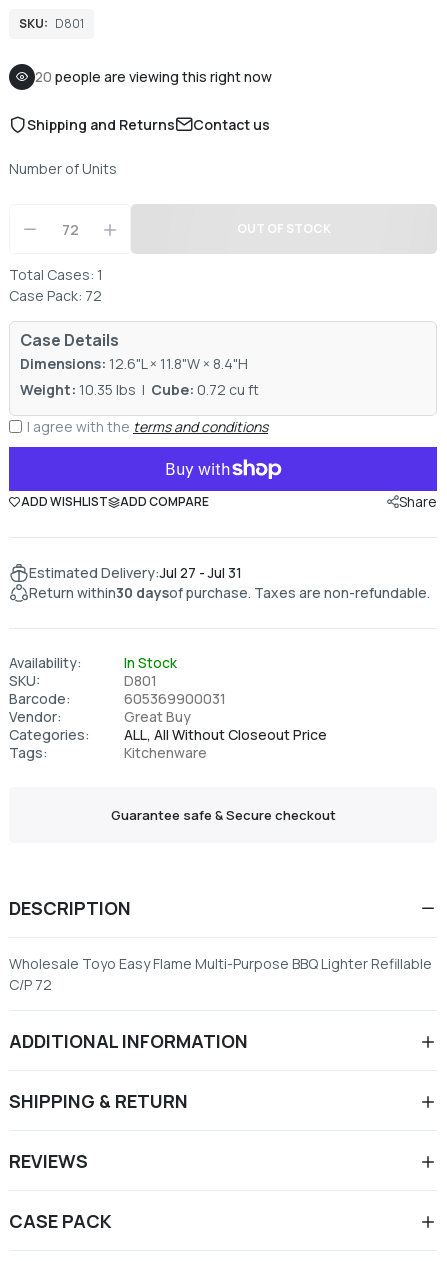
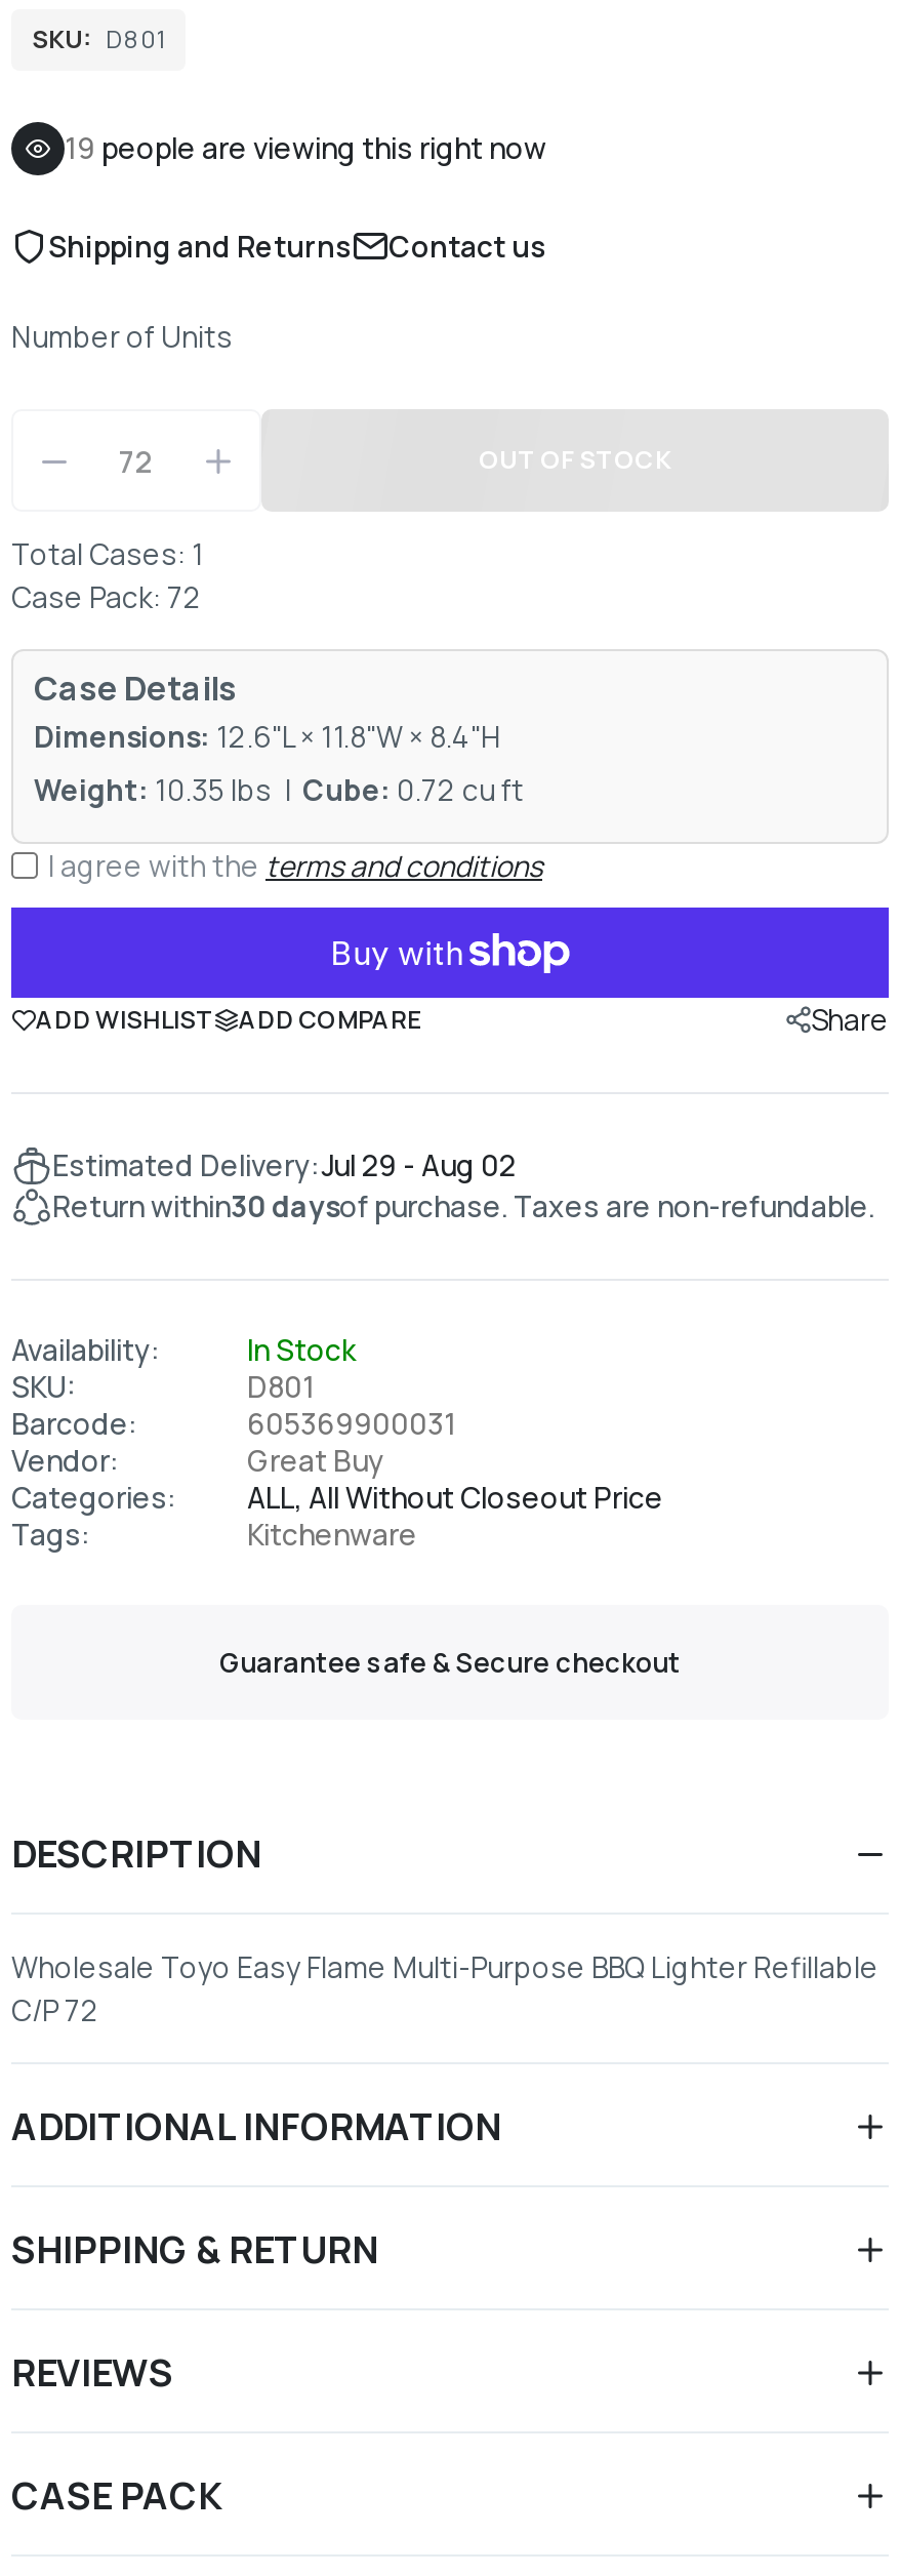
[35,67,272,86] 20 people are viewing this right now -> [65,128,546,167] 19 people are viewing this right now
[29,563,242,582] Estimated Delivery:Jul 27 - Jul 31 -> [52,1145,516,1184] Estimated Delivery:Jul 29 - Aug 02

